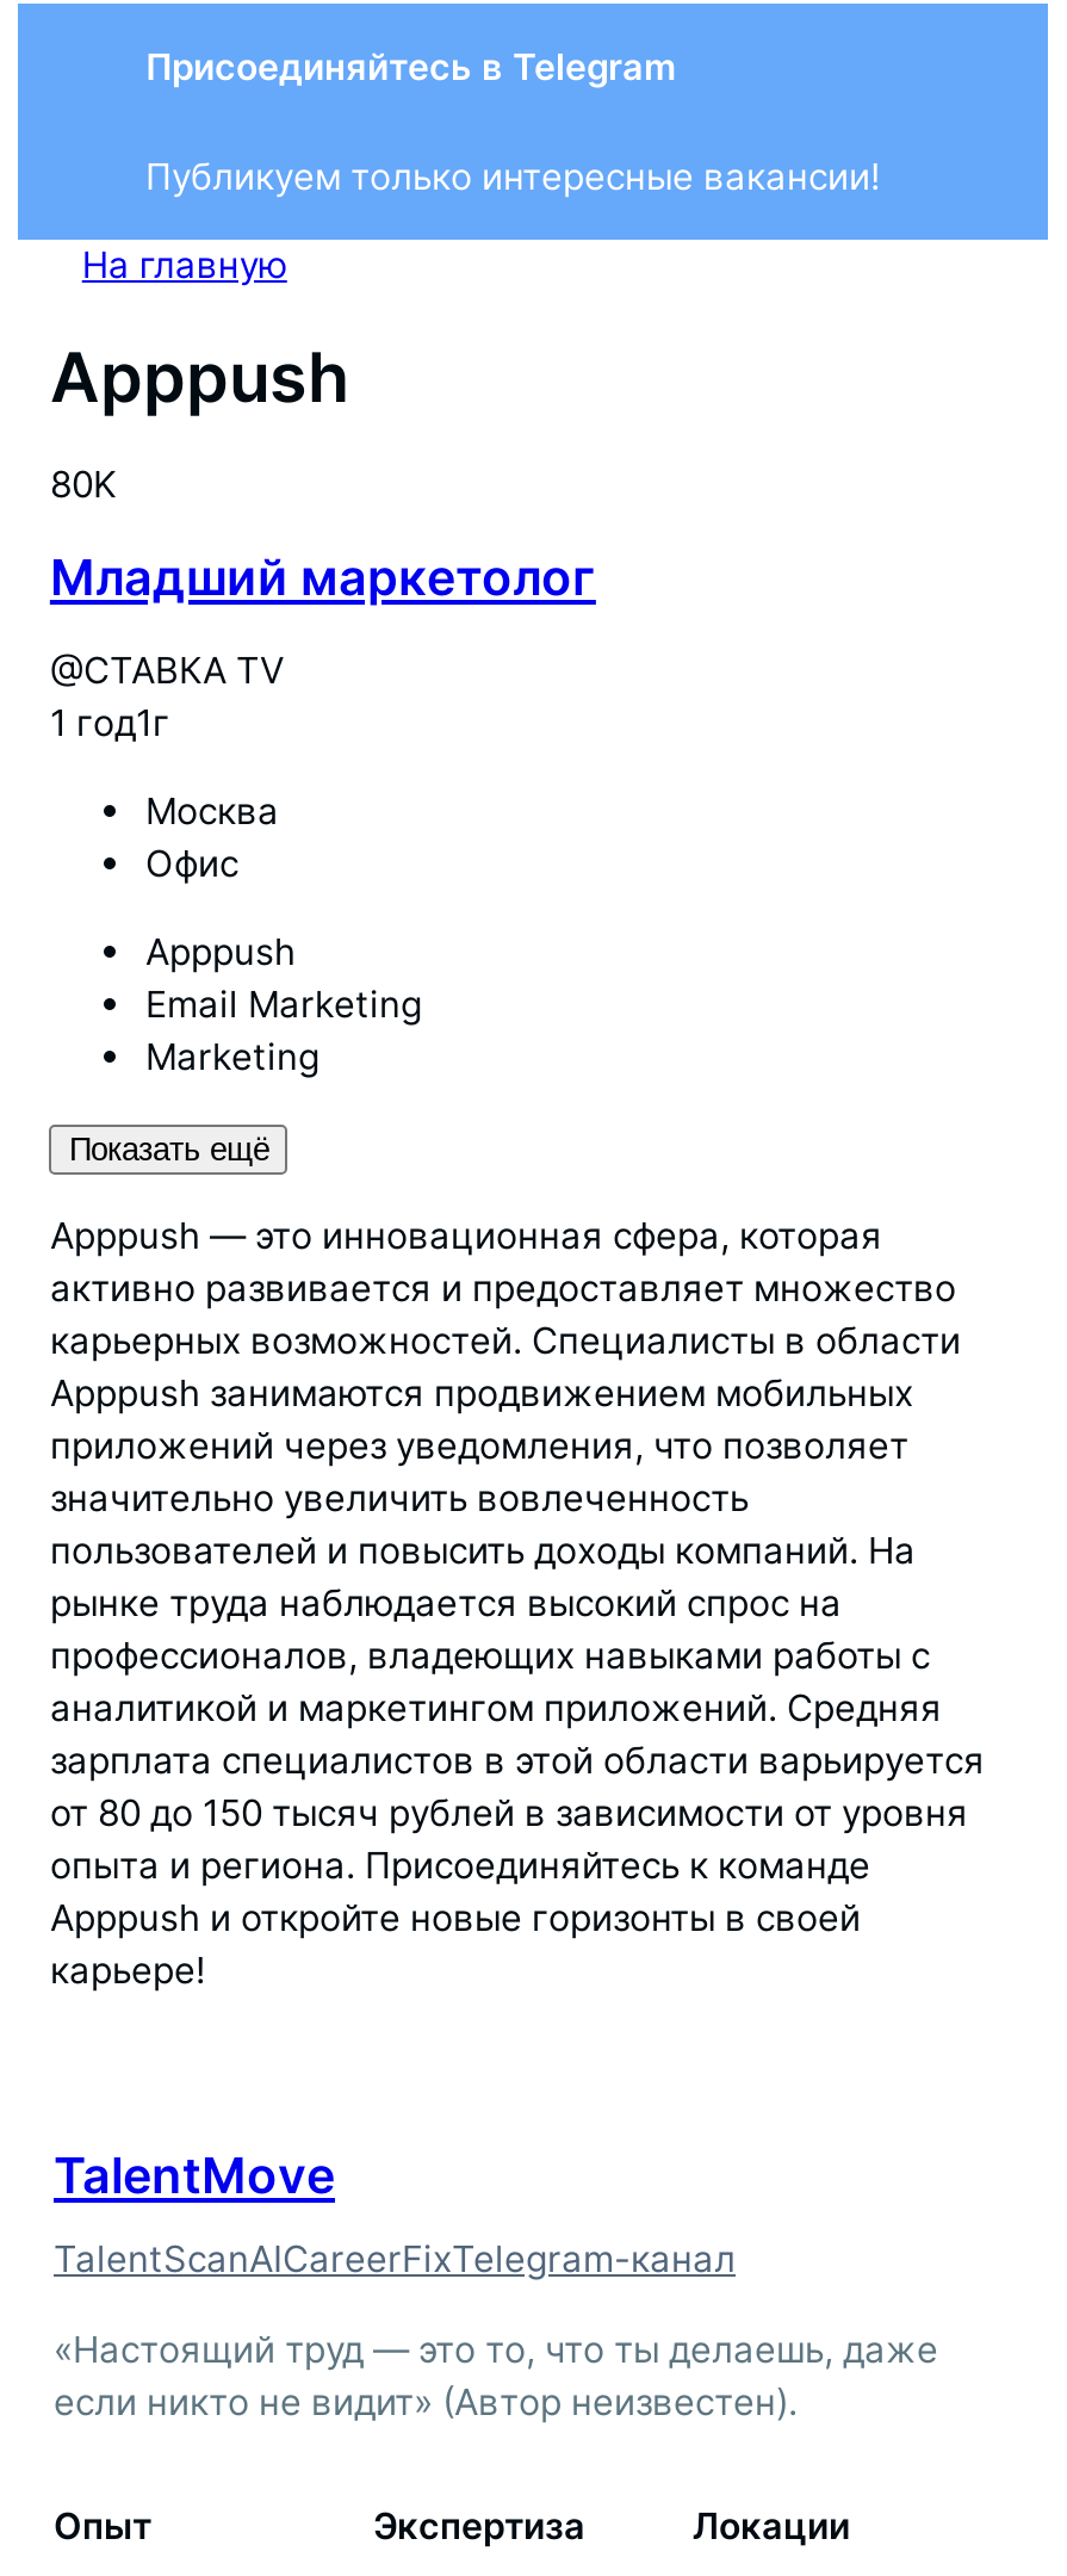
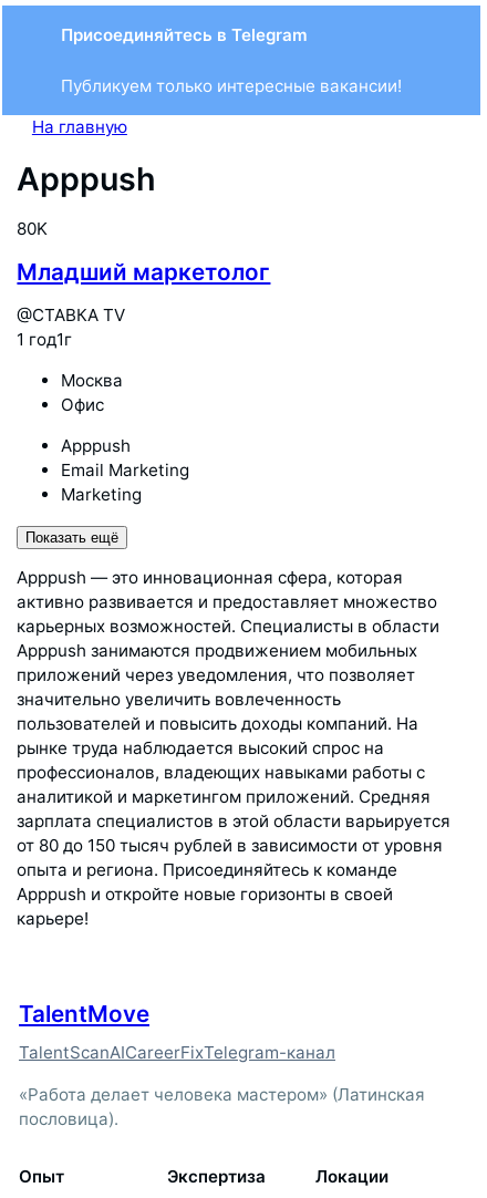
[54,2326,938,2423] «Настоящий труд — это то, что ты делаешь, даже | если никто не видит» (Автор неизвестен). -> [19,1083,425,1129] «Работа делает человека мастером» (Латинская | пословица).

